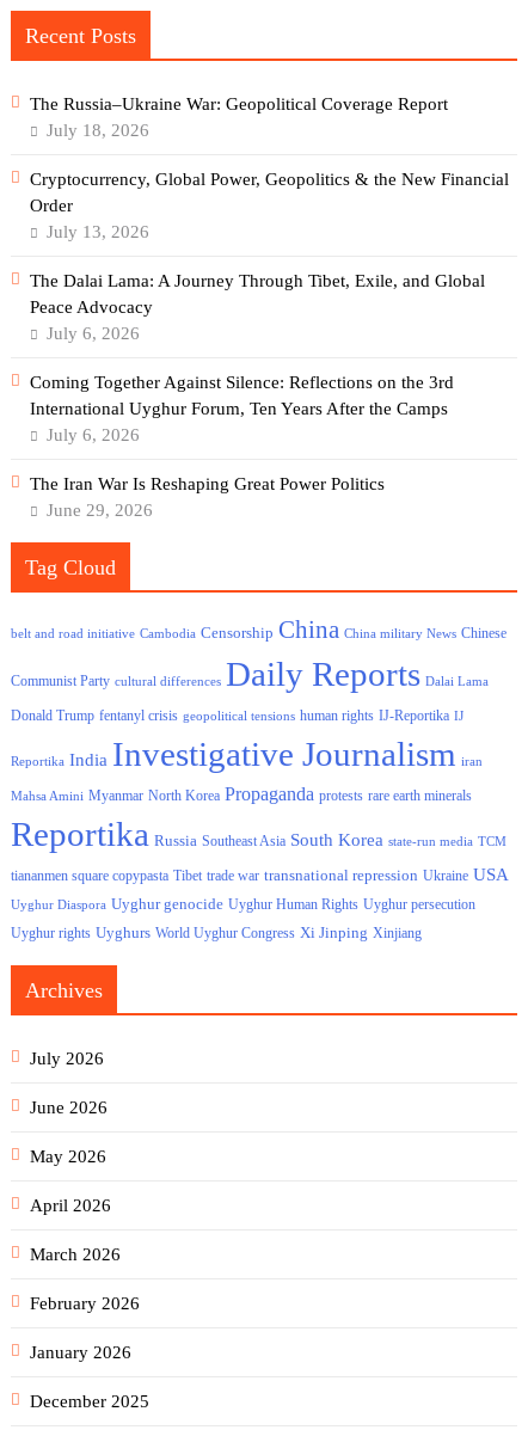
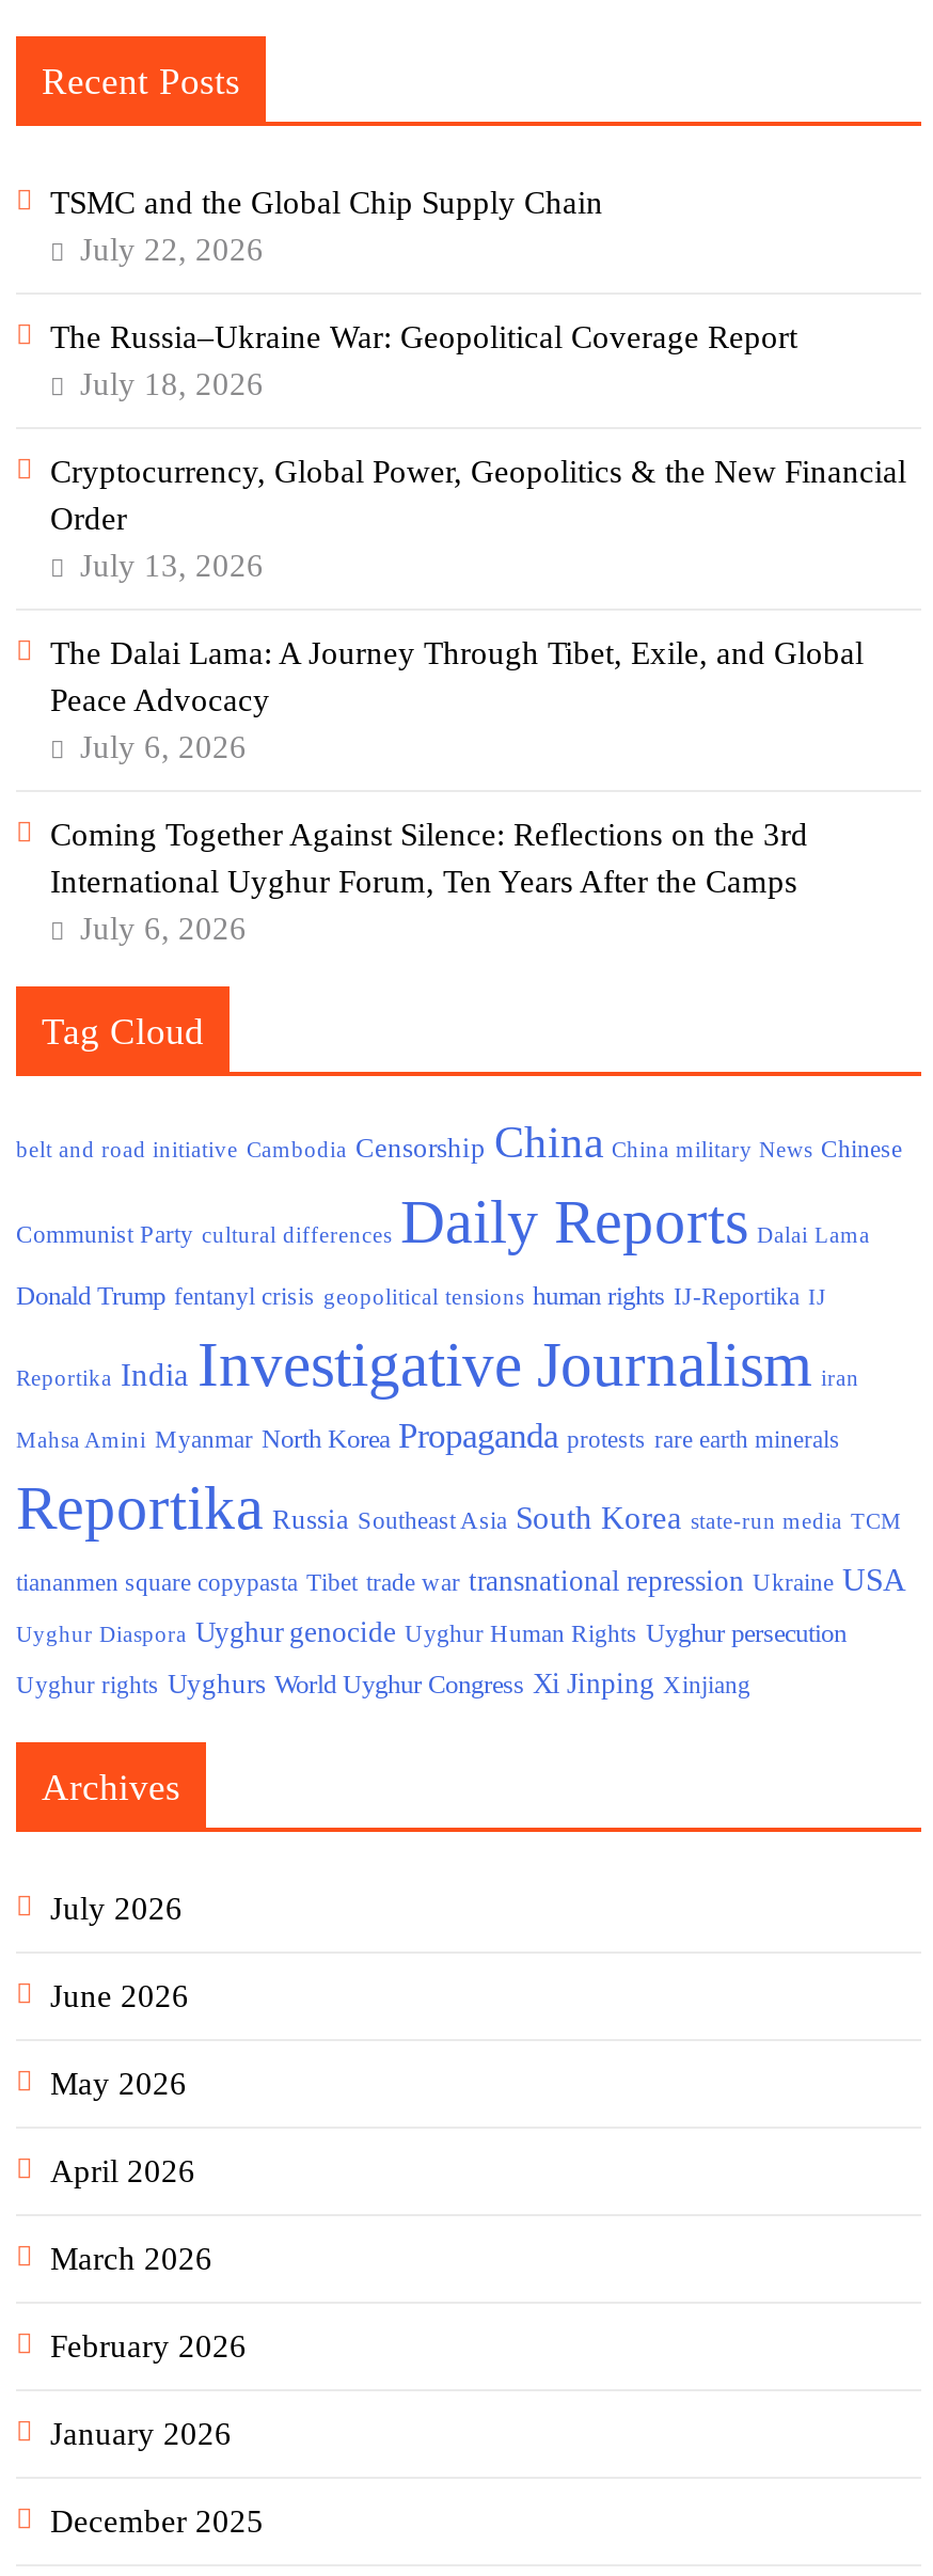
none -> [50,186,603,268] TSMC and the Global Chip Supply Chain | July 22, 2026
moved [30,95,509,445] -> [50,321,906,946]: The Russia–Ukraine War: Geopolitical Coverage Report | July 18, 2026 | Cryptocurrency, Global Power, Geopolitics & the New Financial | ... | International Uyghur Forum, Ten Years After the Camps | July 6, 2026
[30,475,385,520] The Iran War Is Reshaping Great Power Politics | June 29, 2026 -> none

